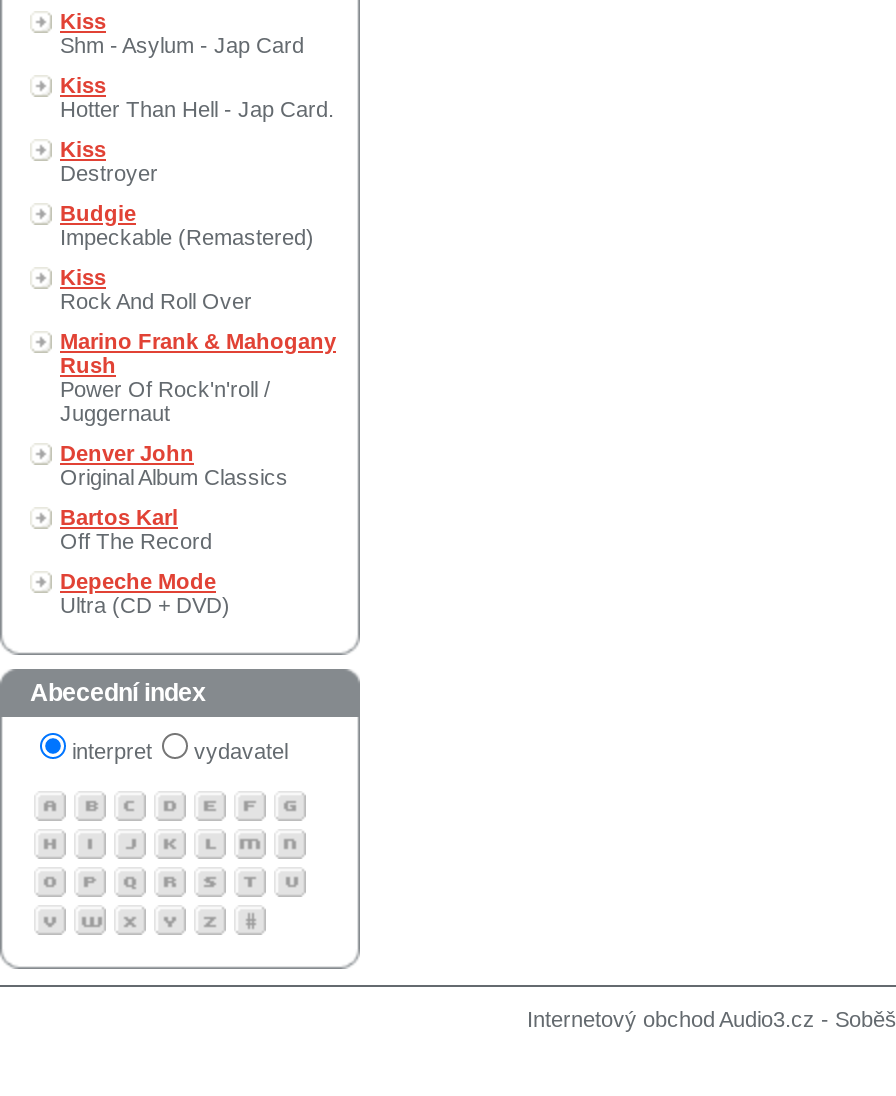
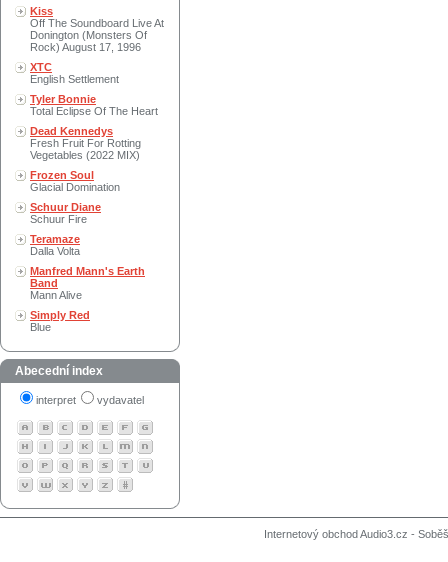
[60,33,304,57] Shm - Asylum - Jap Card -> [30,17,164,53] Off The Soundboard Live At | Donington (Monsters Of | Rock) August 17, 1996
[60,73,334,121] Kiss | Hotter Than Hell - Jap Card. -> [30,61,119,85] XTC | English Settlement
[60,137,158,185] Kiss | Destroyer -> [30,93,158,117] Tyler Bonnie | Total Eclipse Of The Heart
[60,201,314,249] Budgie | Impeckable (Remastered) -> [30,125,141,161] Dead Kennedys | Fresh Fruit For Rotting | Vegetables (2022 MIX)
[60,265,252,313] Kiss | Rock And Roll Over -> [30,169,120,193] Frozen Soul | Glacial Domination
[60,329,336,425] Marino Frank & Mahogany | Rush | Power Of Rock'n'roll / | Juggernaut -> [30,201,101,225] Schuur Diane | Schuur Fire
[60,441,288,489] Denver John | Original Album Classics -> [30,233,80,257] Teramaze | Dalla Volta
[60,505,212,553] Bartos Karl | Off The Record -> [30,265,145,301] Manfred Mann's Earth | Band | Mann Alive
[60,569,230,617] Depeche Mode | Ultra (CD + DVD) -> [30,309,90,333] Simply Red | Blue

